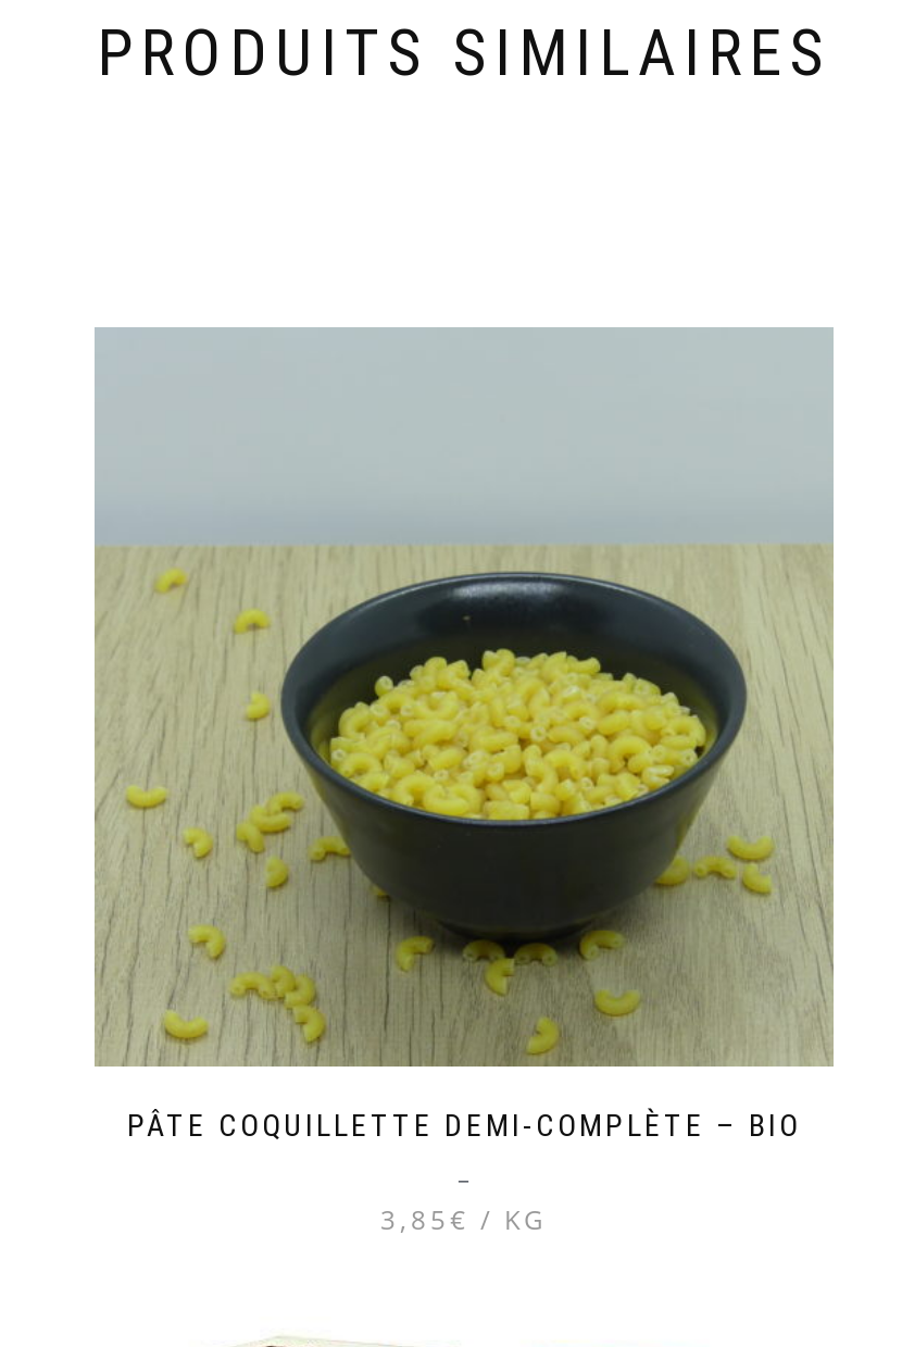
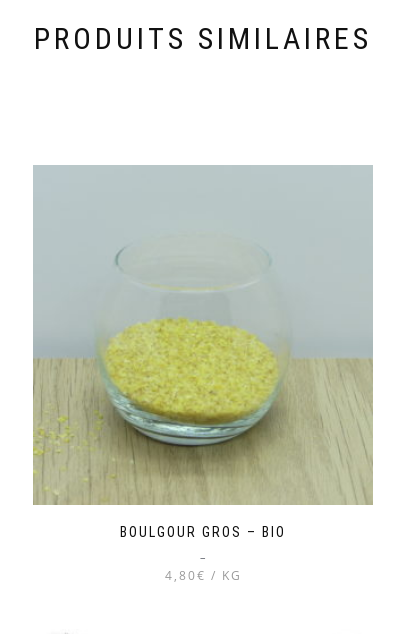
[95,542,831,1142] [image] | PÂTE COQUILLETTE DEMI-COMPLÈTE – BIO -> [33,255,373,540] [image] | BOULGOUR GROS – BIO
[380,1201,548,1238] 3,85€ / KG -> [164,567,241,584] 4,80€ / KG

